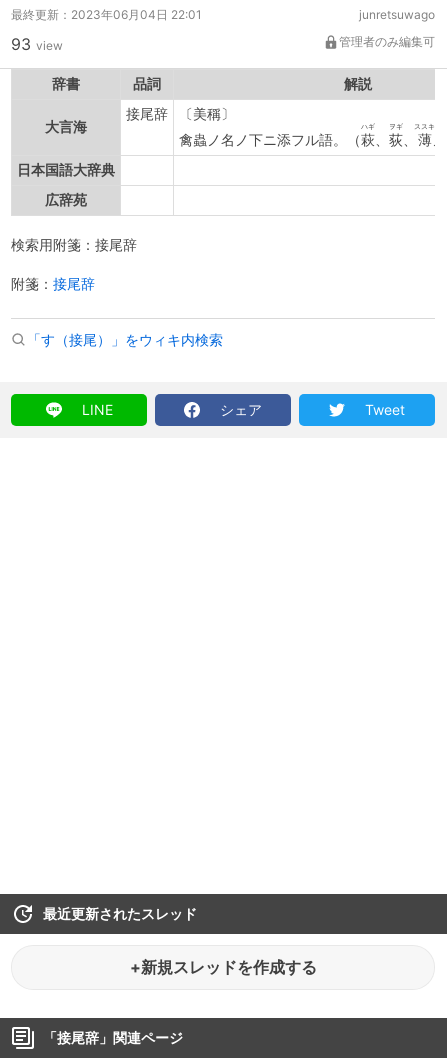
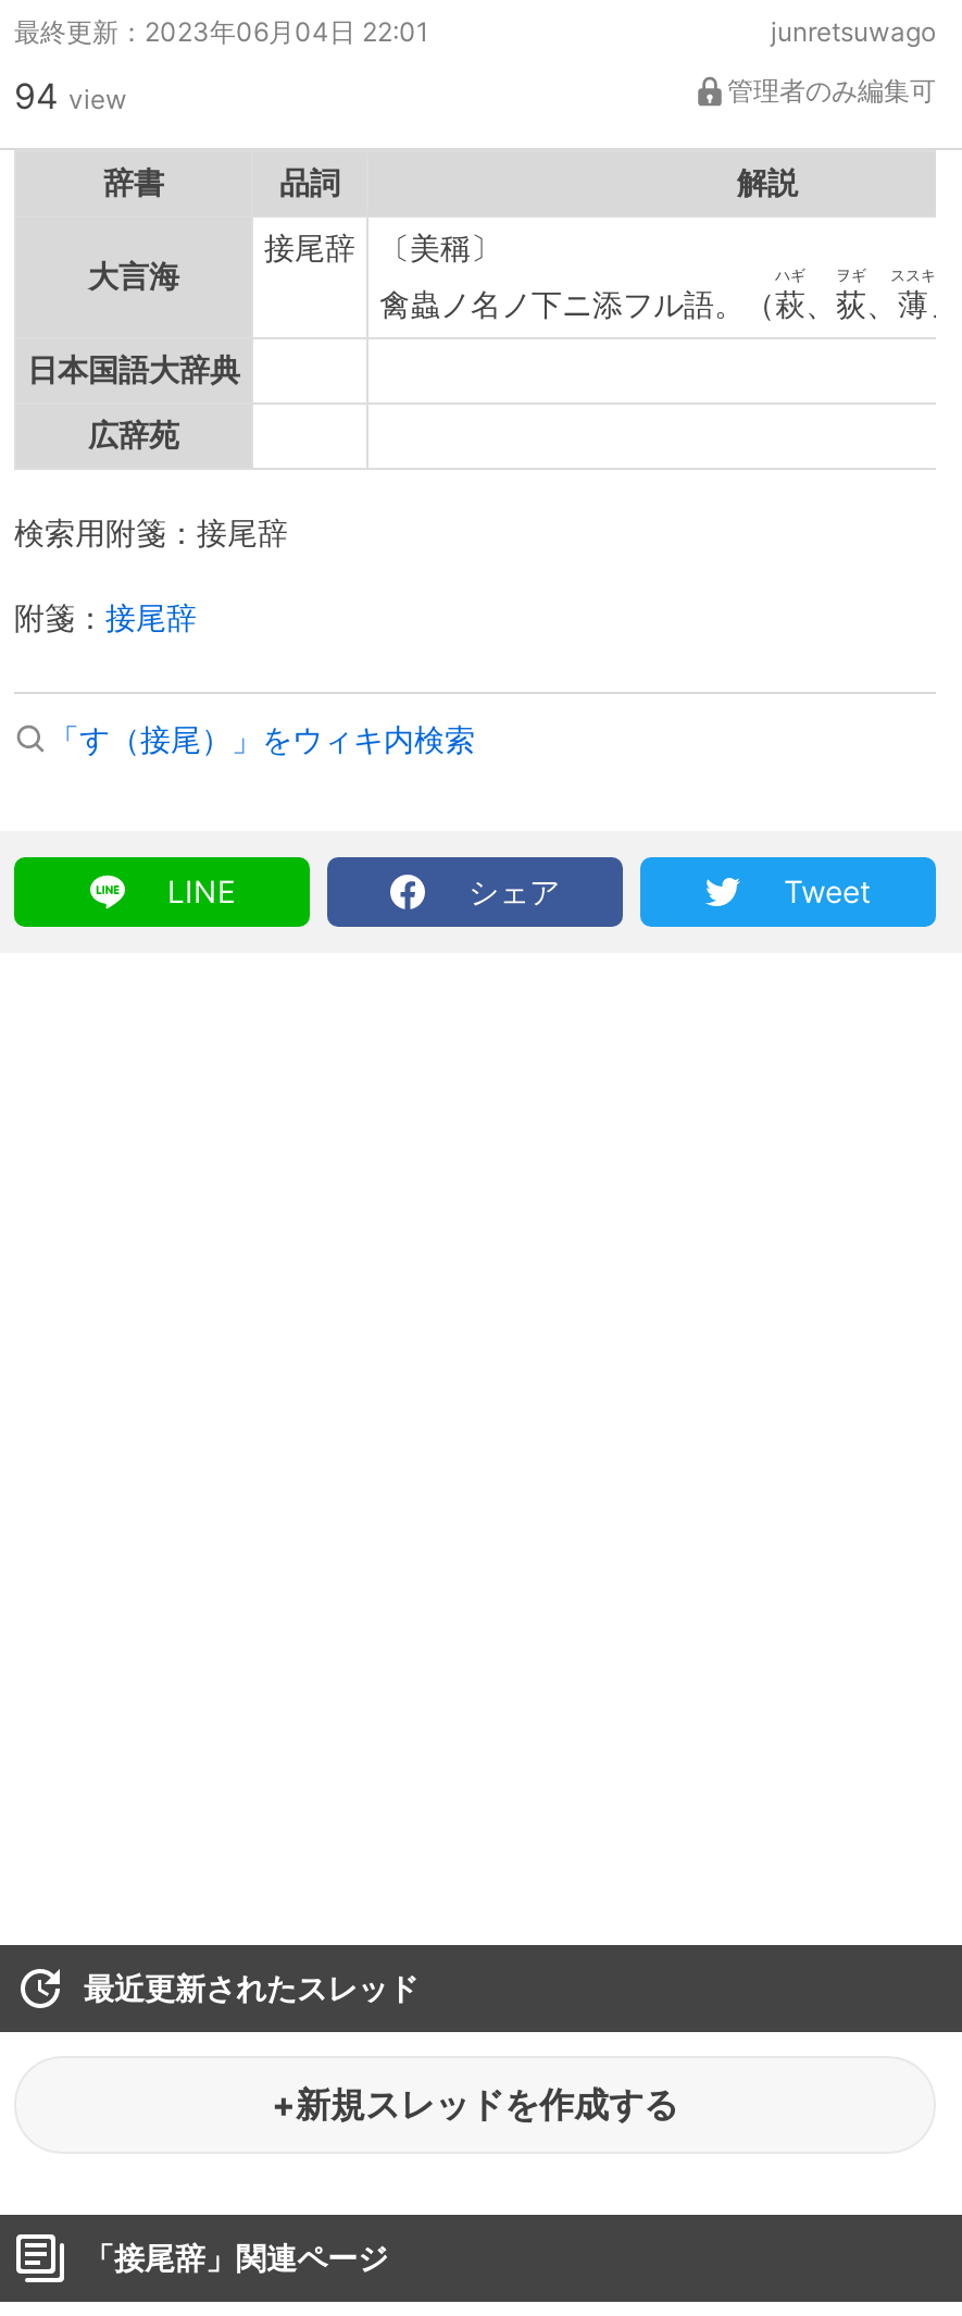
[11,34,63,54] 93 view -> [14,74,127,117] 94 view

